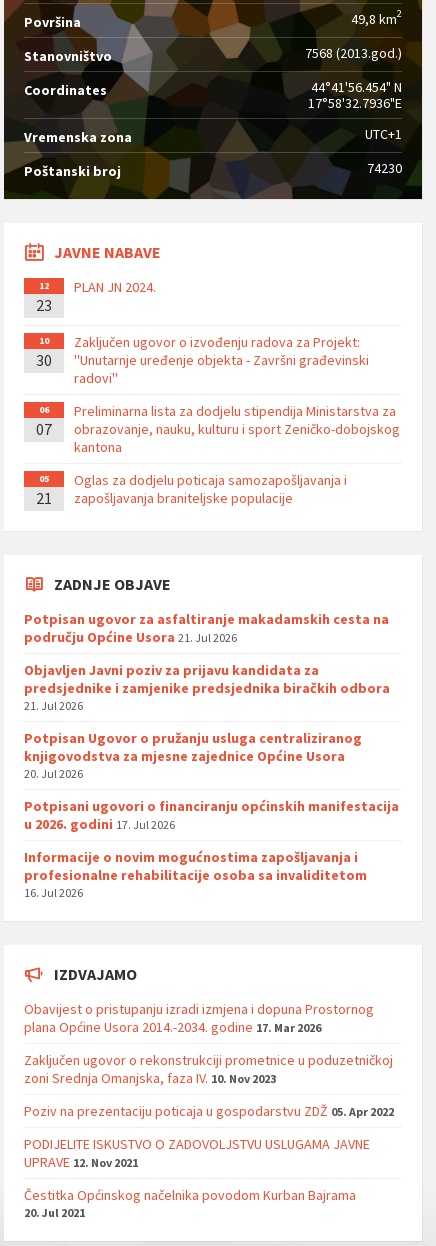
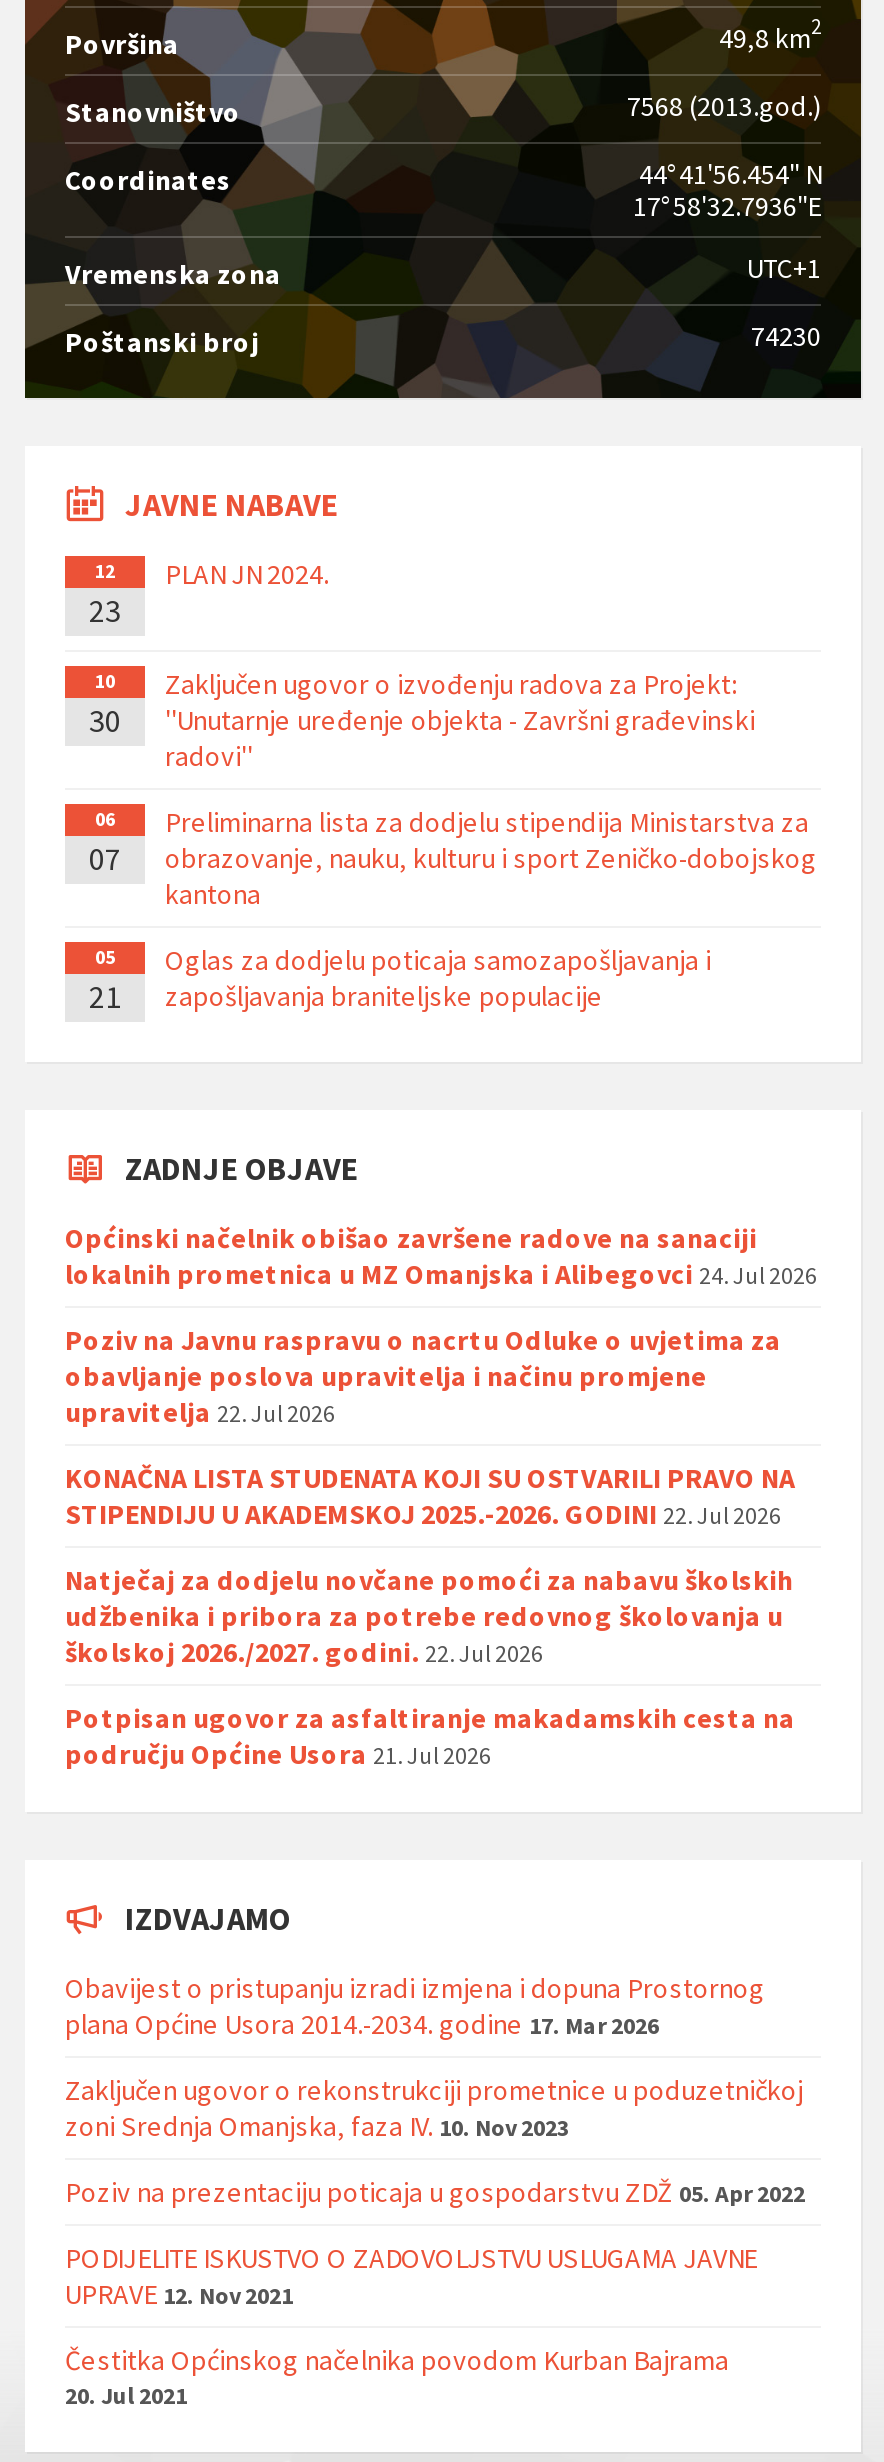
none -> [65,1220,817,1670] Općinski načelnik obišao završene radove na sanaciji | lokalnih prometnica u MZ Omanjska i Alibegovci 24. Jul 2026 | Poziv na Javnu raspravu o nacrtu Odluke o uvjetima za | obavljanje poslova upravitelja i načinu promjene | upravitelja 22. Jul 2026 | KONAČNA LISTA STUDENATA KOJI SU OSTVARILI PRAVO NA | STIPENDIJU U AKADEMSKOJ 2025.-2026. GODINI 22. Jul 2026 | Natječaj za dodjelu novčane pomoći za nabavu školskih | udžbenika i pribora za potrebe redovnog školovanja u | školskoj 2026./2027. godini. 22. Jul 2026
moved [24,610,389,646] -> [65,1700,795,1772]: Potpisan ugovor za asfaltiranje makadamskih cesta na | području Općine Usora 21. Jul 2026
[24,661,399,900] Objavljen Javni poziv za prijavu kandidata za | predsjednike i zamjenike predsjednika biračkih odbora | 21. Jul 2026 | Potpisan Ugovor o pružanju usluga centraliziranog | knjigovodstva za mjesne zajednice Općine Usora | 20. Jul 2026 | Potpisani ugovori o financiranju općinskih manifestacija | u 2026. godini 17. Jul 2026 | Informacije o novim mogućnostima zapošljavanja i | profesionalne rehabilitacije osoba sa invaliditetom | 16. Jul 2026 -> none

